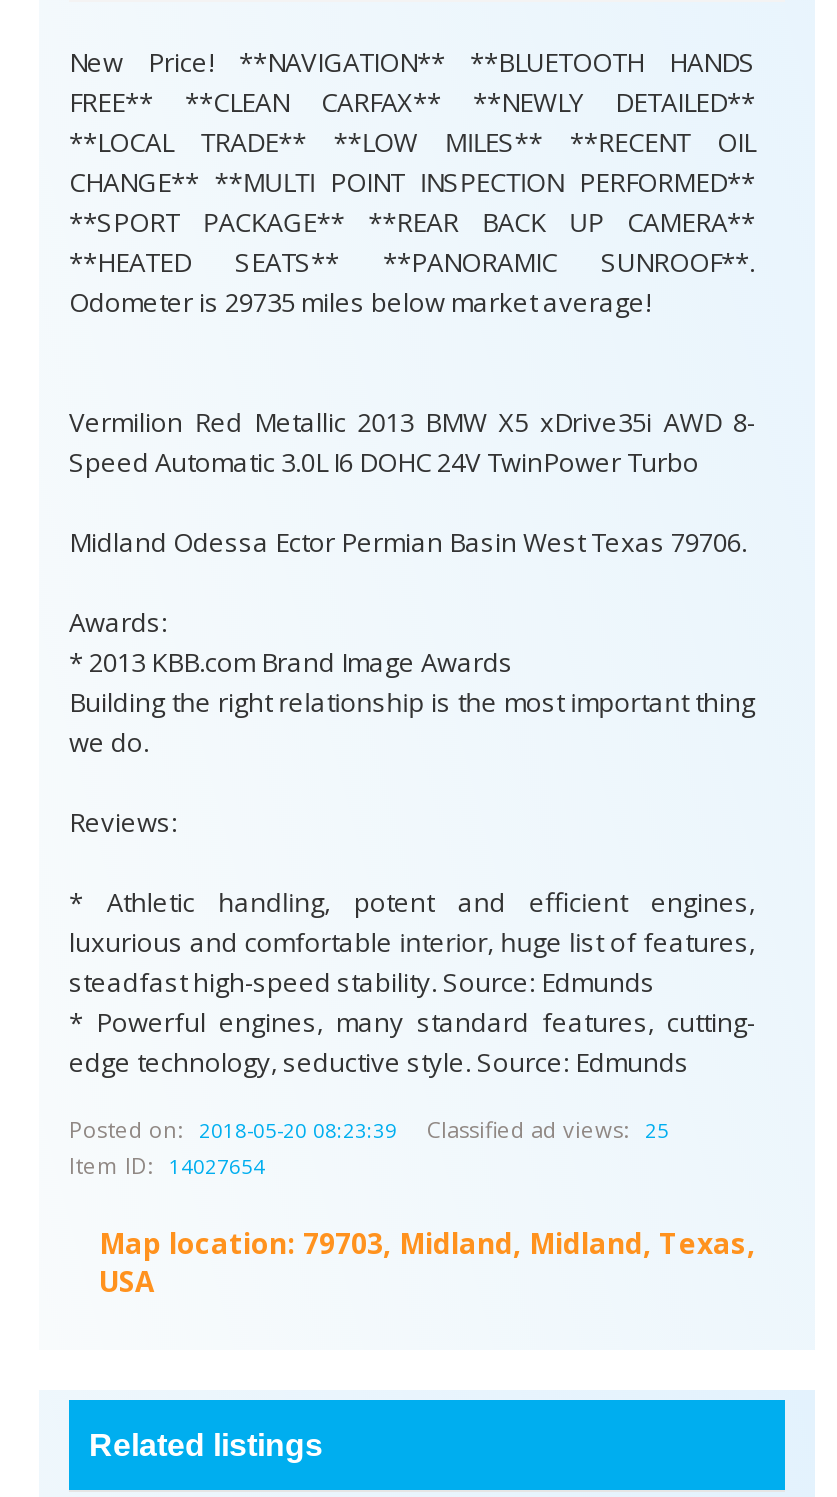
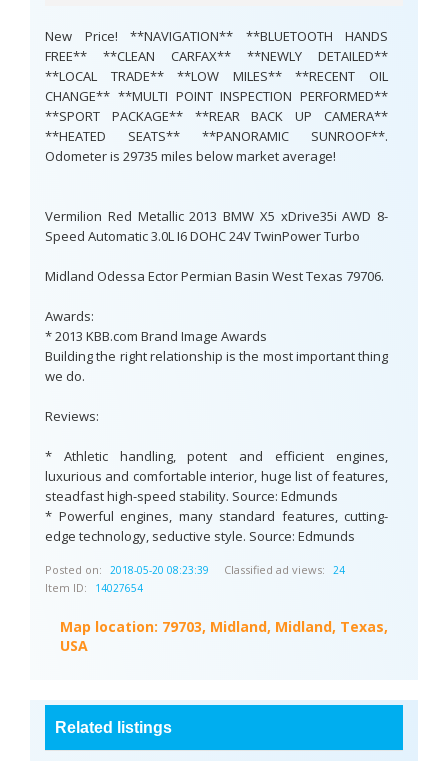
[427,1114,669,1144] Classified ad views: 25 -> [224,562,345,577] Classified ad views: 24

